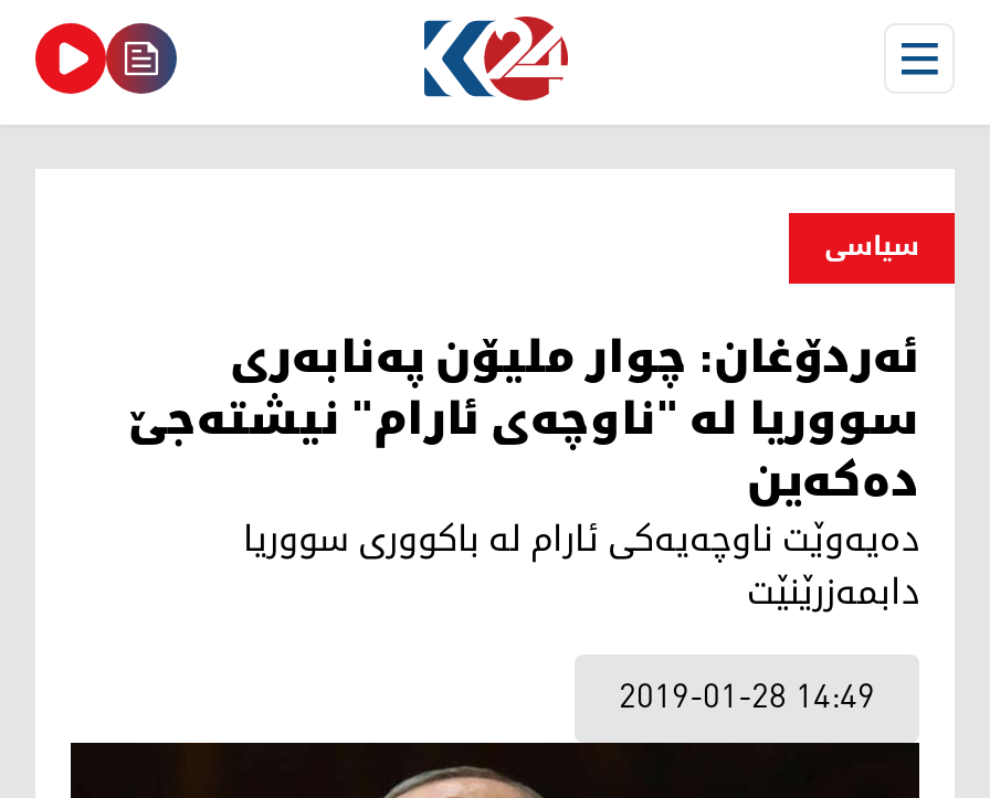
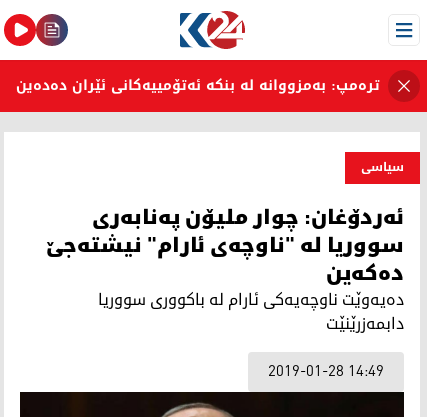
none -> [16,71,380,100] ترەمپ: بەمزووانە لە بنکە ئەتۆمییەکانی ئێران دەدەین

